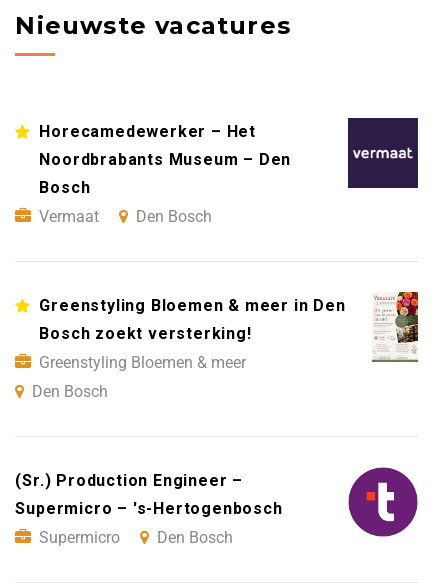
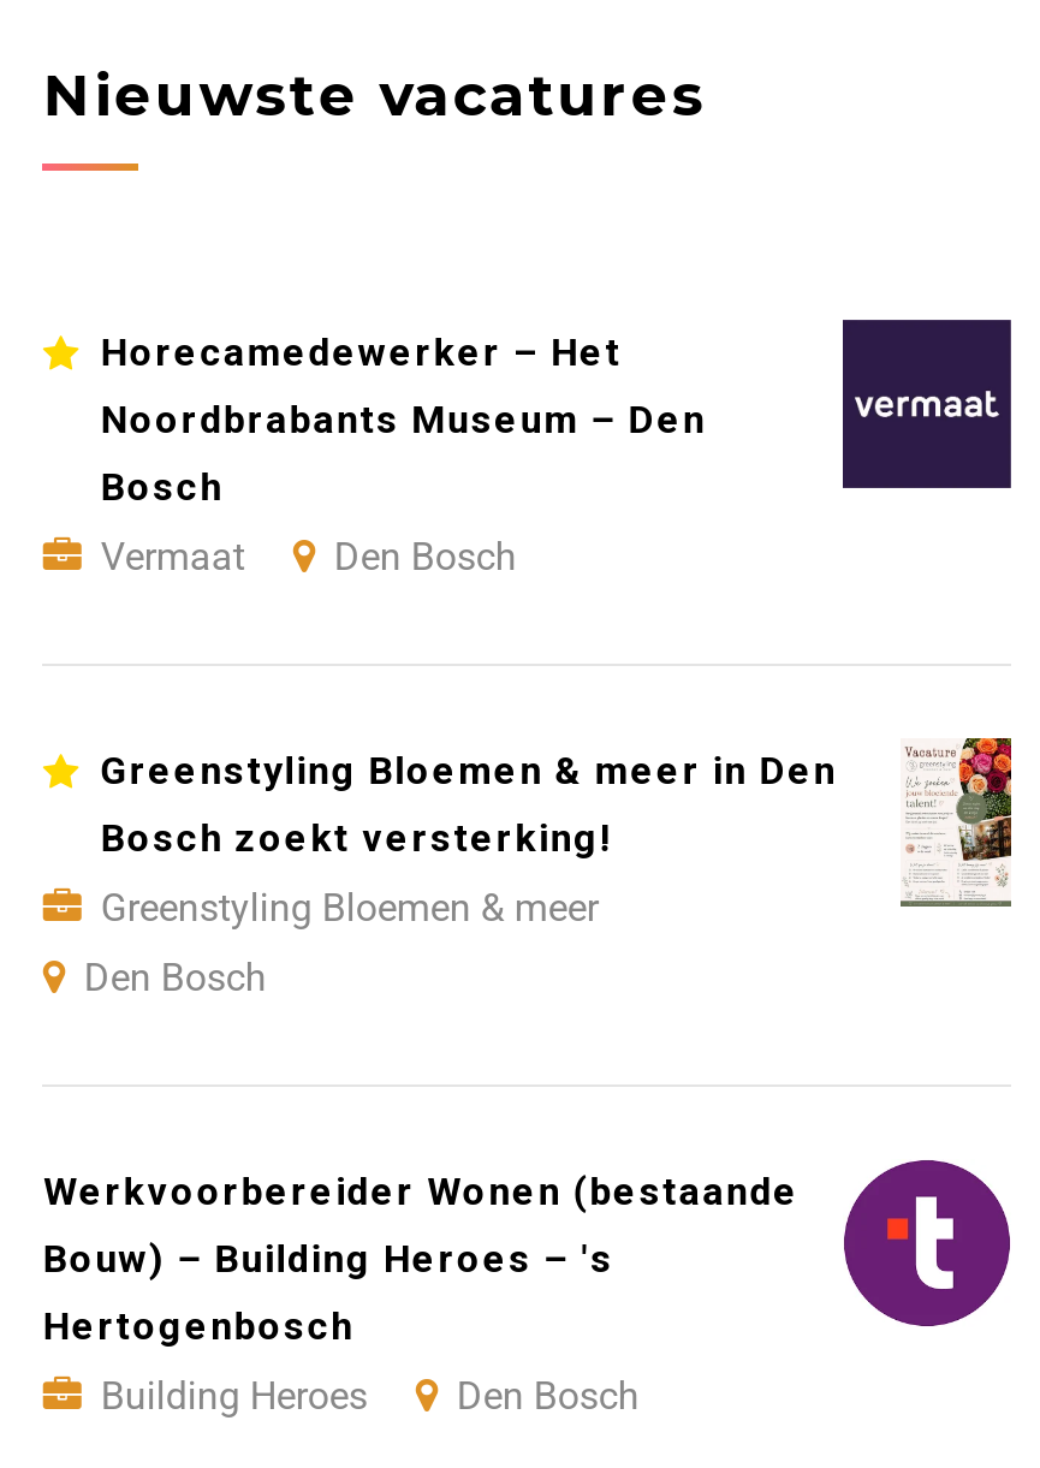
[15,471,283,547] (Sr.) Production Engineer – | Supermicro – 's-Hertogenbosch | Supermicro -> [43,1167,799,1418] Werkvoorbereider Wonen (bestaande | Bouw) – Building Heroes – 's | Hertogenbosch | Building Heroes

